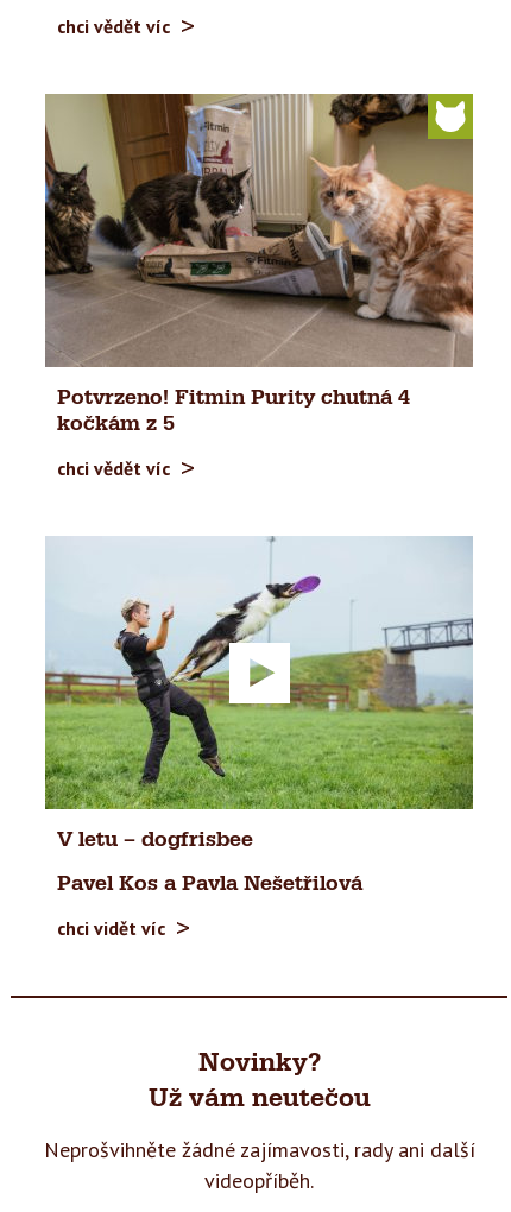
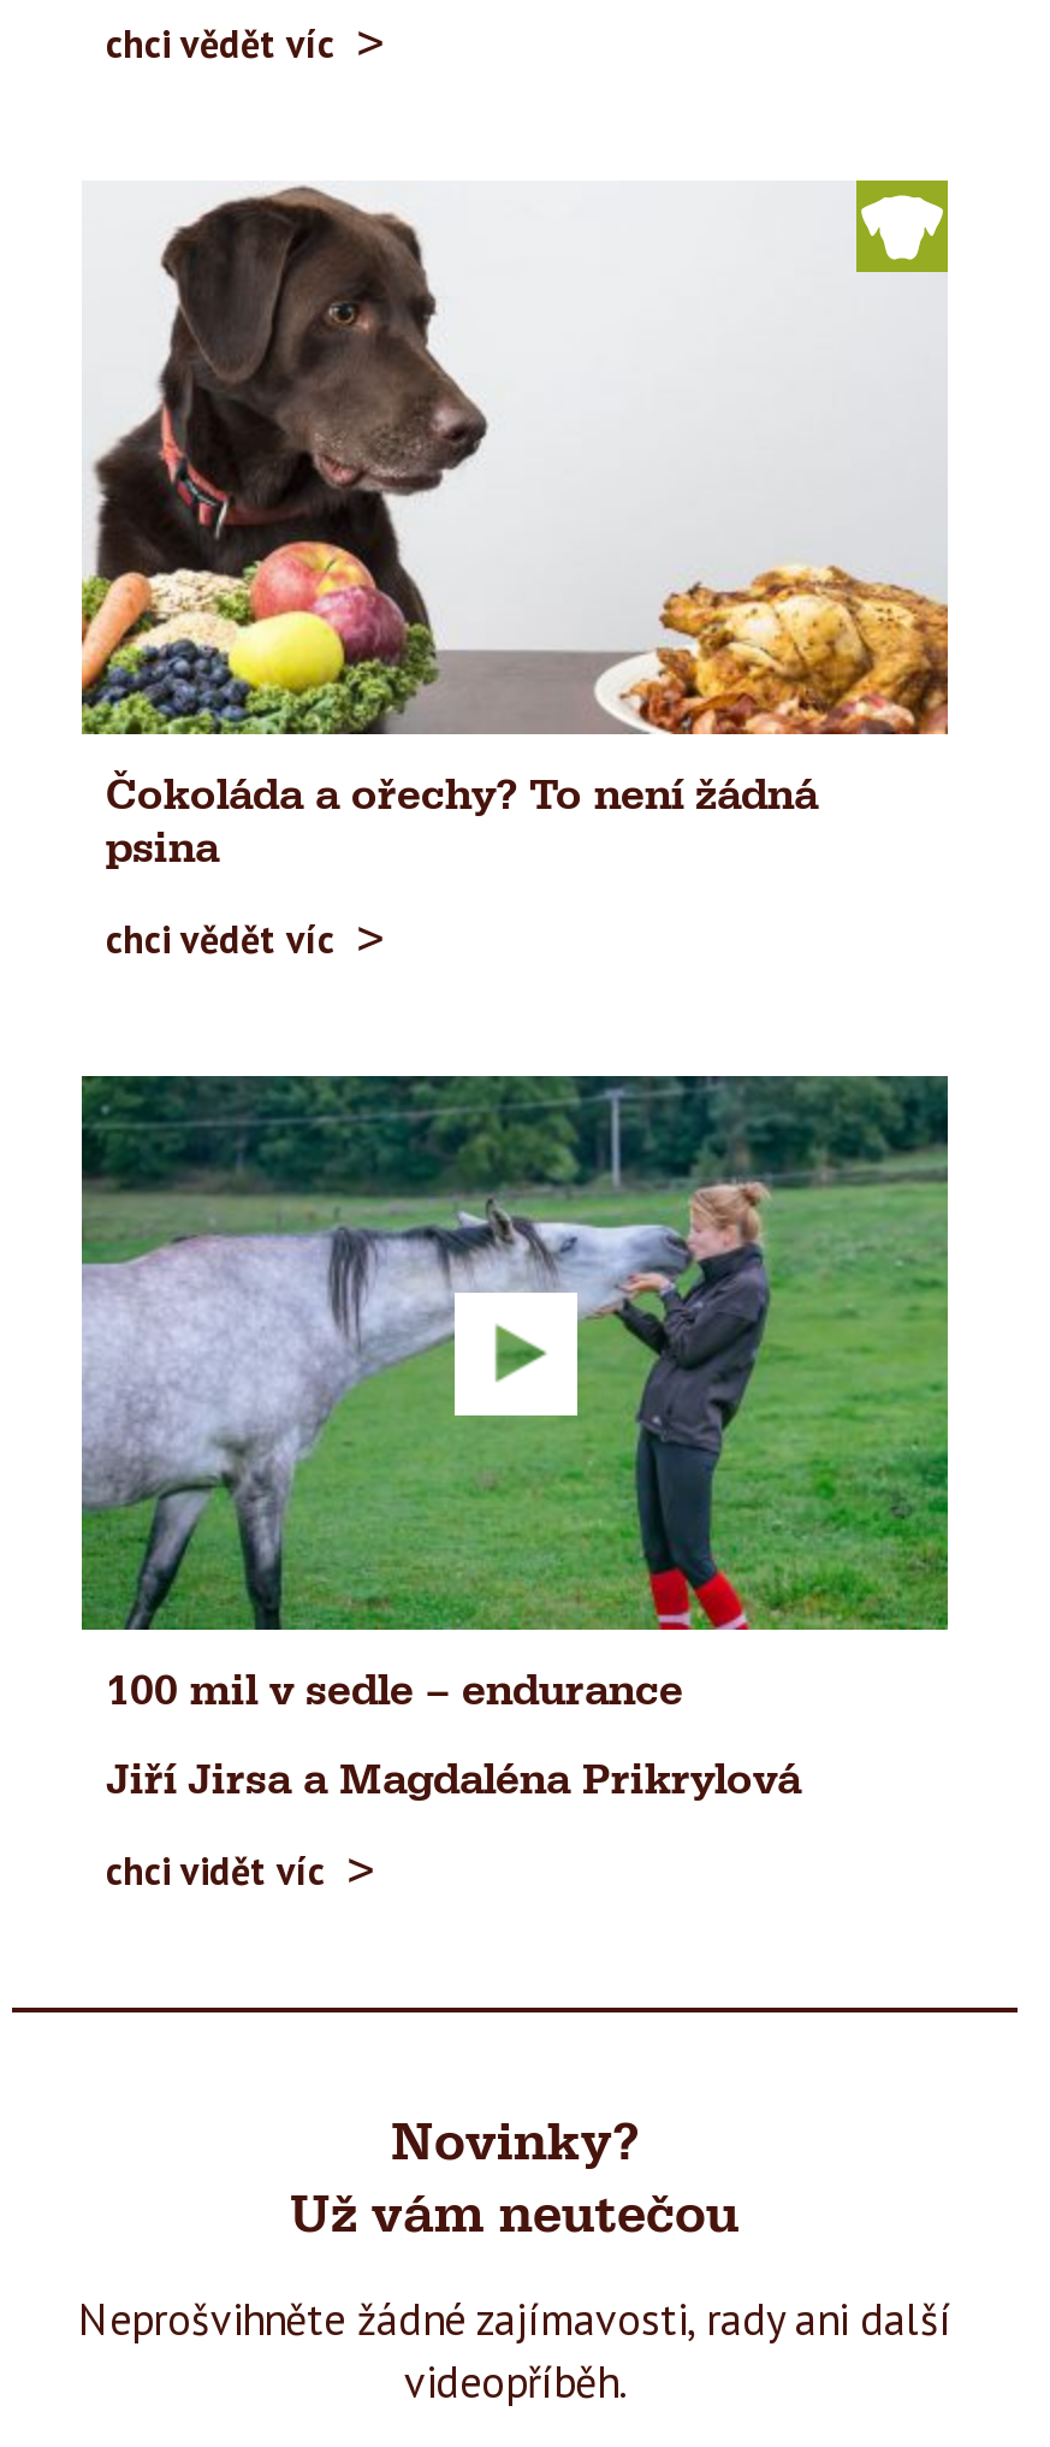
[44,93,474,434] [image] | Potvrzeno! Fitmin Purity chutná 4 | kočkám z 5 -> [79,181,950,870] [image] | Čokoláda a ořechy? To není žádná | psina
[44,536,473,850] [image] | V letu – dogfrisbee -> [79,1074,950,1713] [image] | 100 mil v sedle – endurance
[57,873,362,894] Pavel Kos a Pavla Nešetřilová -> [106,1759,801,1802] Jiří Jirsa a Magdaléna Prikrylová

